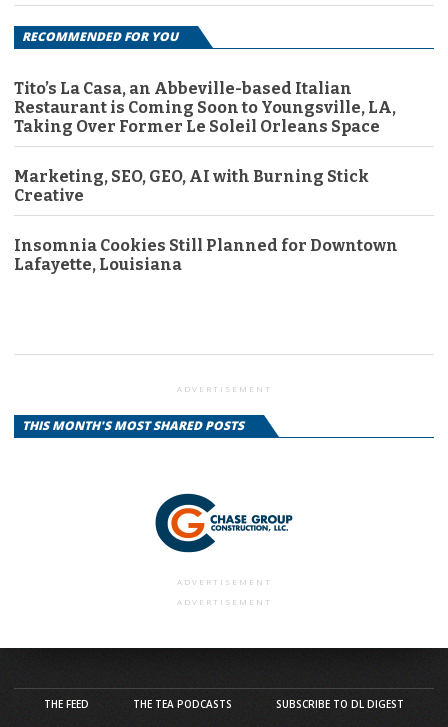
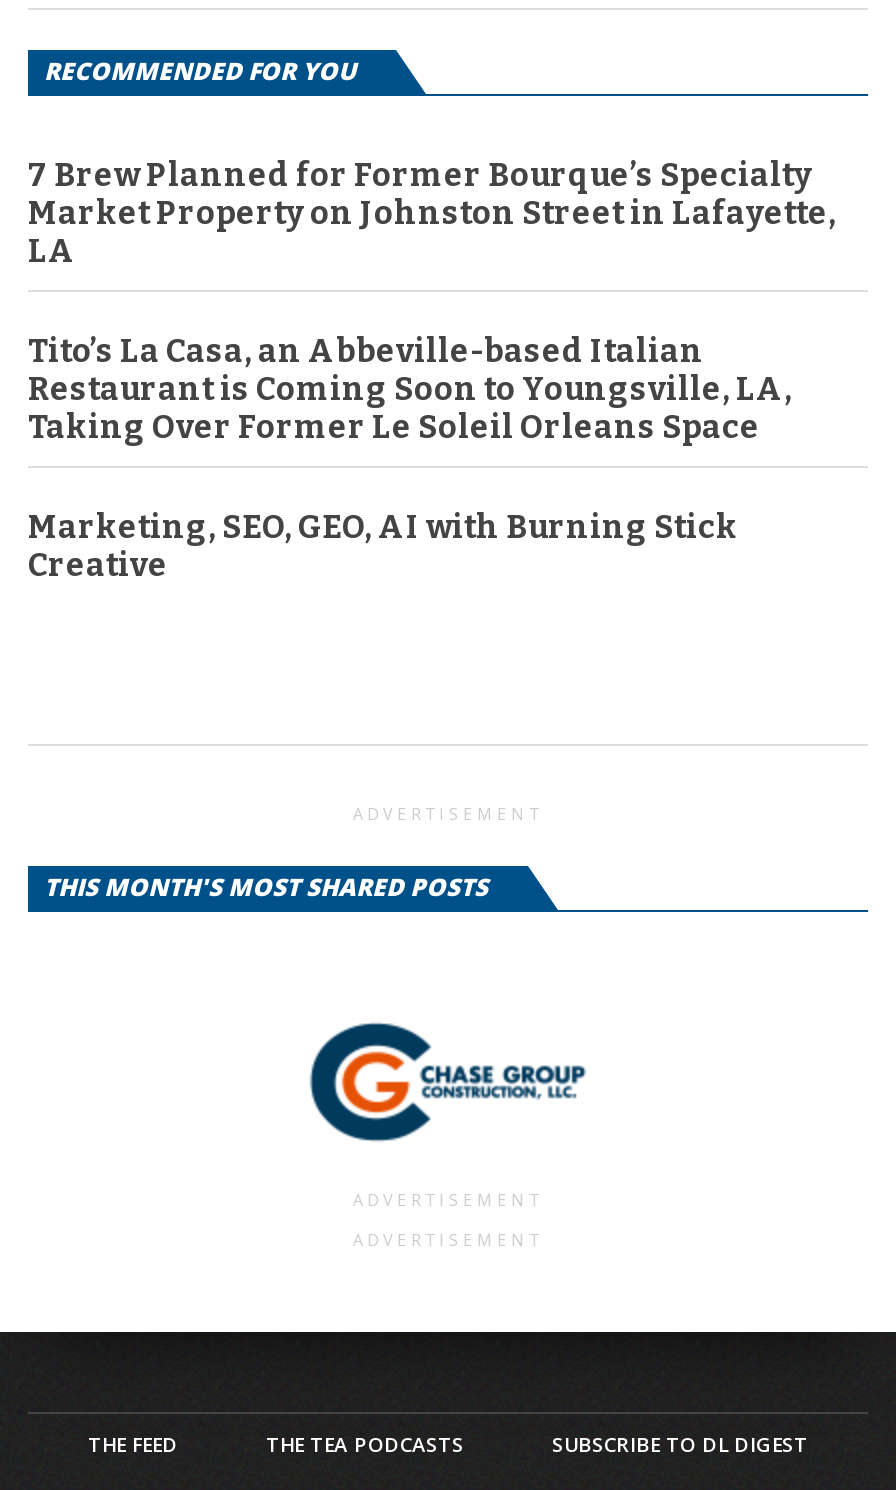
none -> [28,156,836,270] 7 Brew Planned for Former Bourque’s Specialty | Market Property on Johnston Street in Lafayette, | LA
moved [14,79,396,205] -> [28,332,792,584]: Tito’s La Casa, an Abbeville-based Italian | Restaurant is Coming Soon to Youngsville, LA, | Taking Over Former Le Soleil Orleans Space | Marketing, SEO, GEO, AI with Burning Stick | Creative
[14,236,398,274] Insomnia Cookies Still Planned for Downtown | Lafayette, Louisiana -> none

